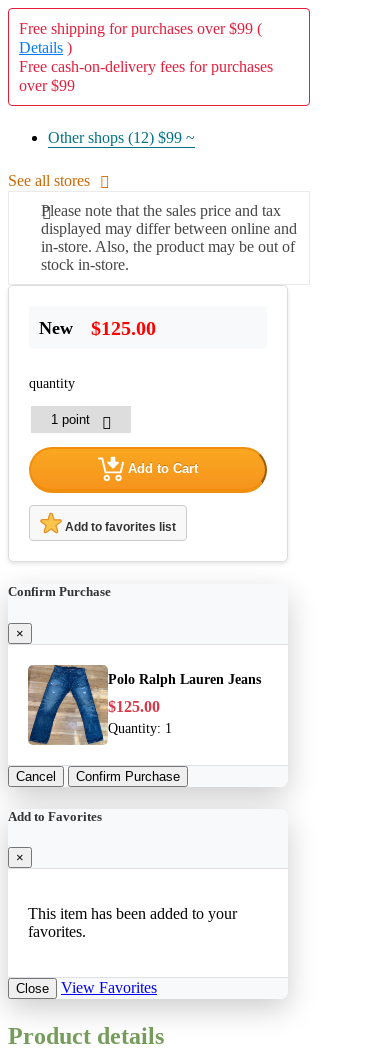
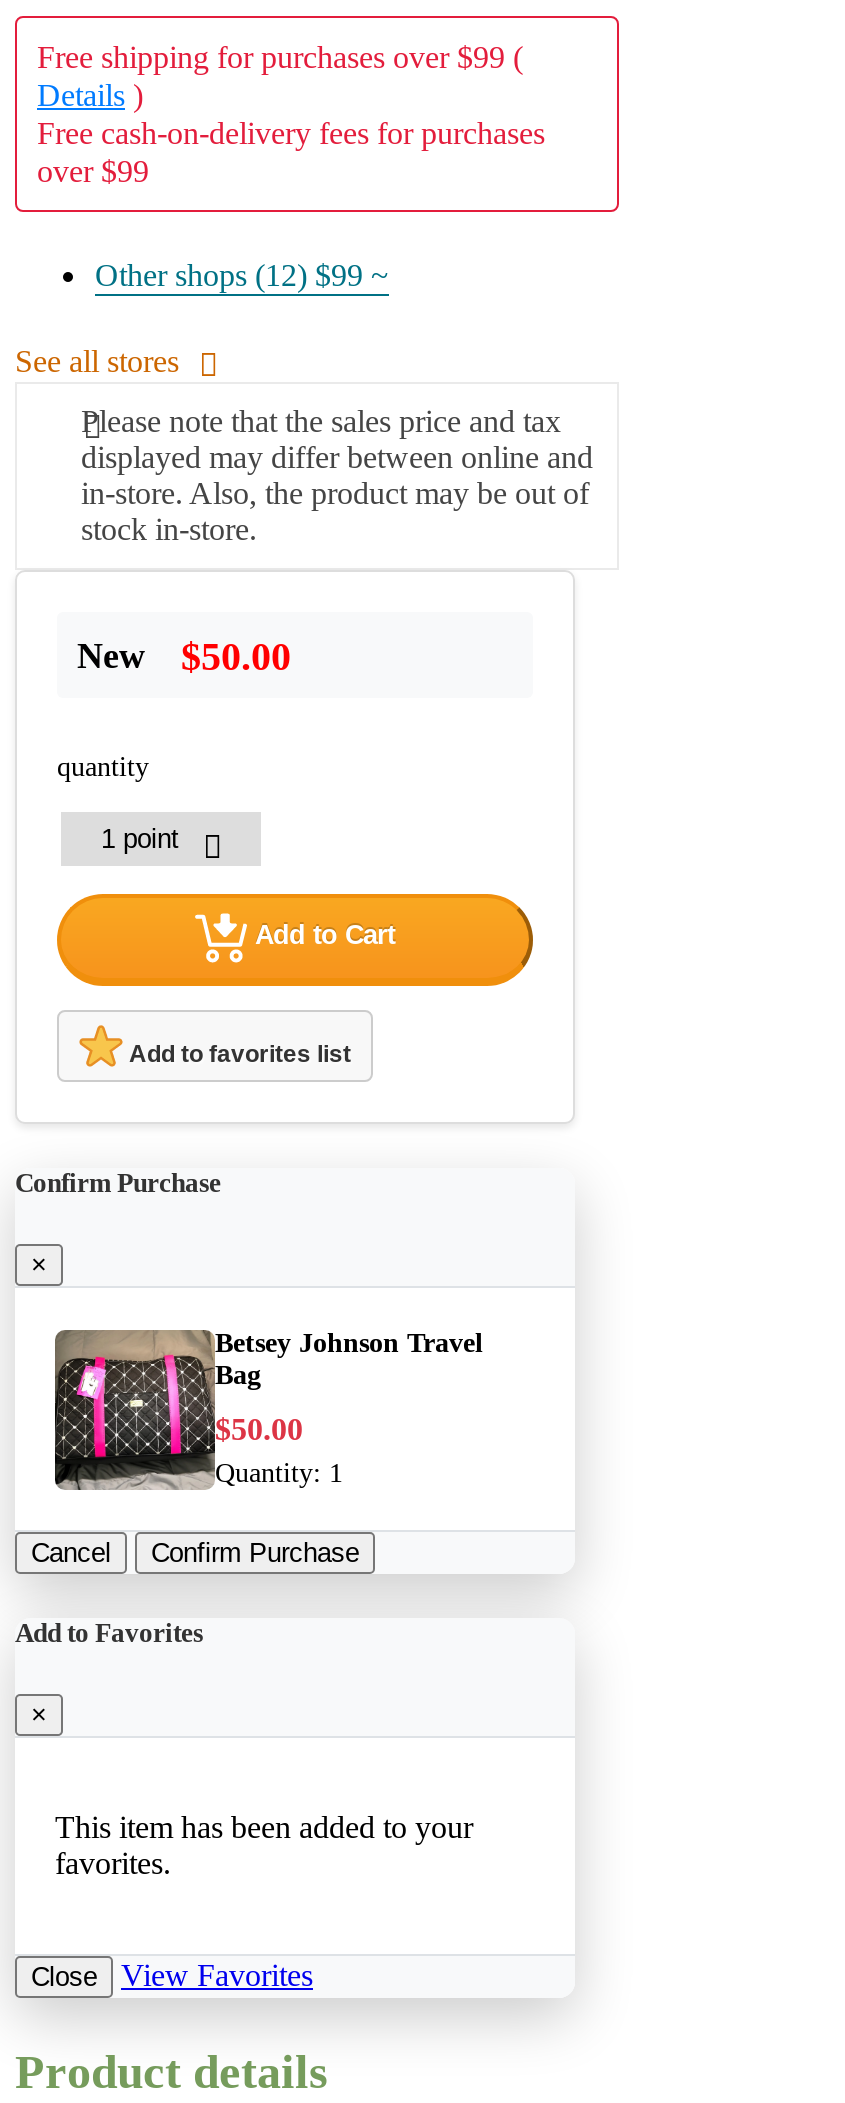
[39,317,156,339] New $125.00 -> [77,633,291,677] New $50.00
[27,665,261,745] [image] | Polo Ralph Lauren Jeans -> [55,1328,483,1491] [image] | Betsey Johnson Travel | Bag
[108,698,160,715] $125.00 -> [215,1412,303,1446] $50.00

